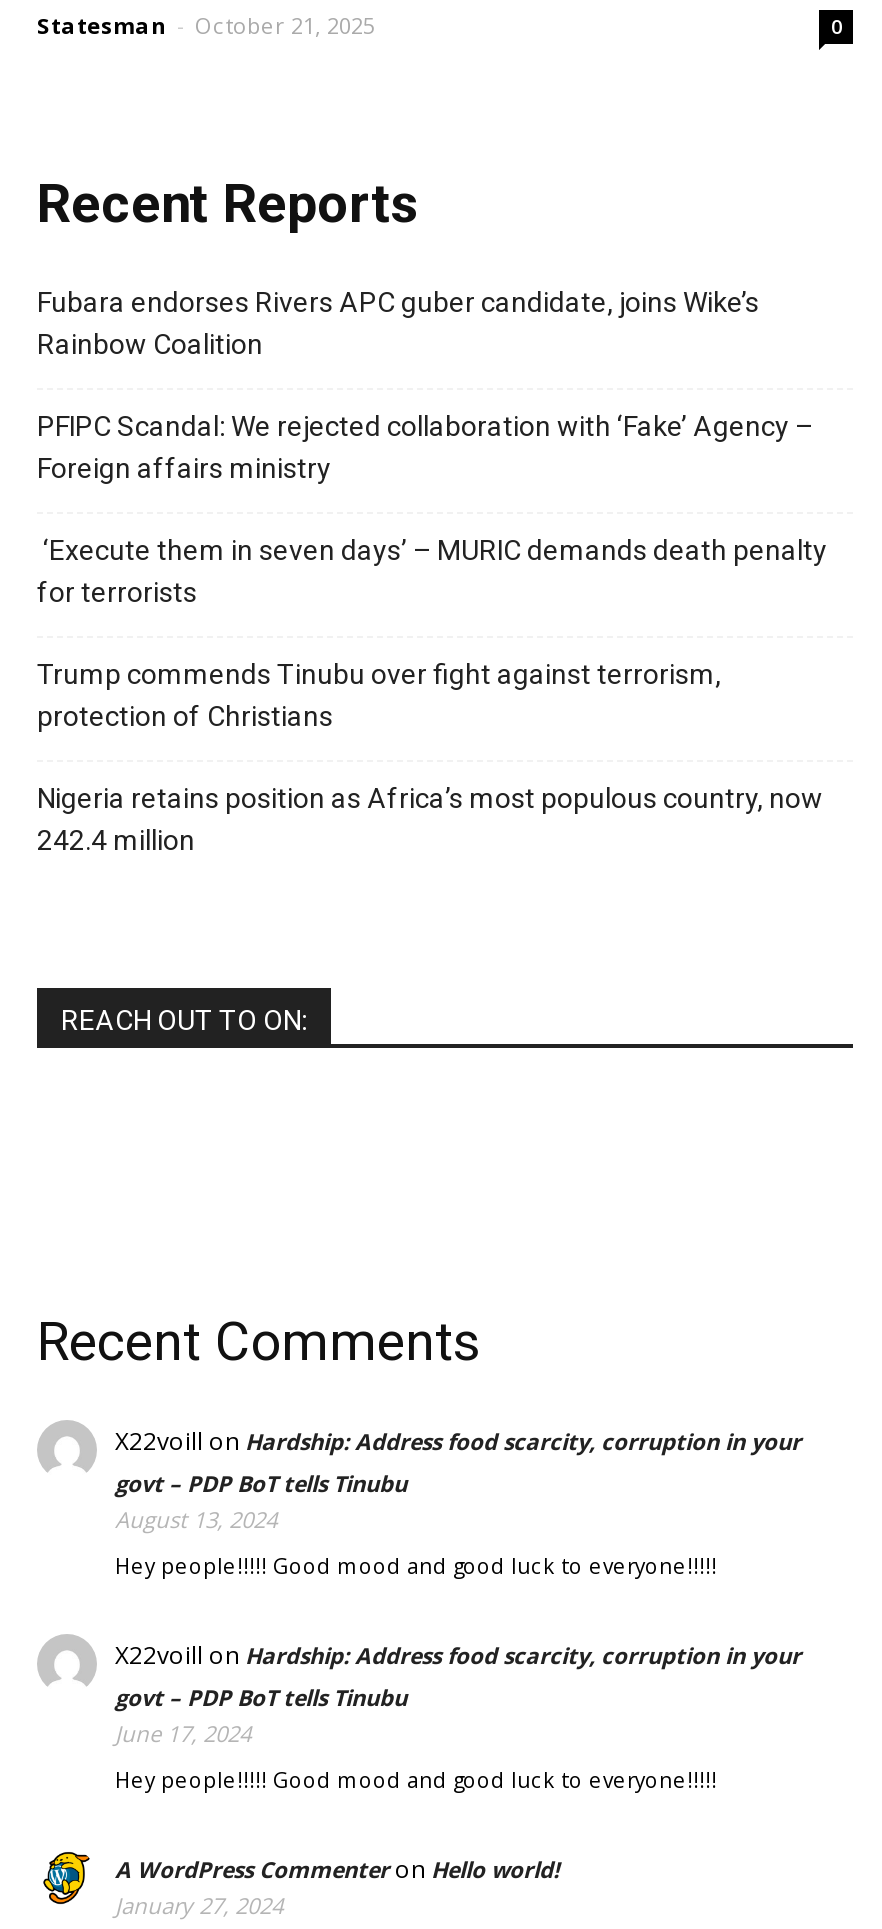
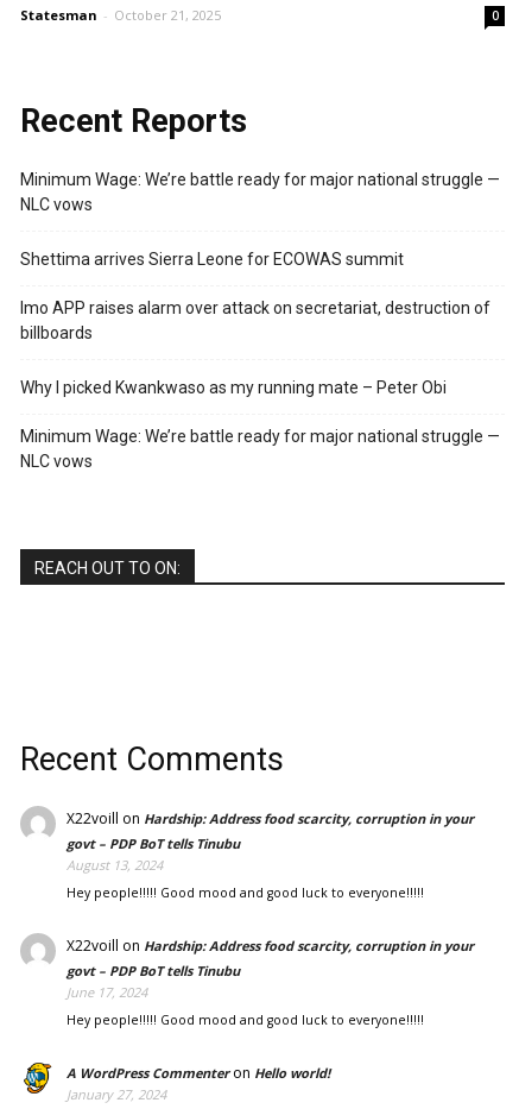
[37,285,759,359] Fubara endorses Rivers APC guber candidate, joins Wike’s | Rainbow Coalition -> [20,169,500,213] Minimum Wage: We’re battle ready for major national struggle — | NLC vows
[37,409,813,483] PFIPC Scandal: We rejected collaboration with ‘Fake’ Agency – | Foreign affairs ministry -> [20,249,404,268] Shettima arrives Sierra Leone for ECOWAS summit
[37,533,827,607] ‘Execute them in seven days’ – MURIC demands death penalty | for terrorists -> [20,298,490,342] Imo APP raises alarm over attack on secretariat, destruction of | billboards
[37,657,721,731] Trump commends Tinubu over fight against terrorism, | protection of Christians -> [20,378,447,397] Why I picked Kwankwaso as my running mate – Peter Obi
[37,781,823,855] Nigeria retains position as Africa’s most populous country, now | 242.4 million -> [20,426,500,470] Minimum Wage: We’re battle ready for major national struggle — | NLC vows

